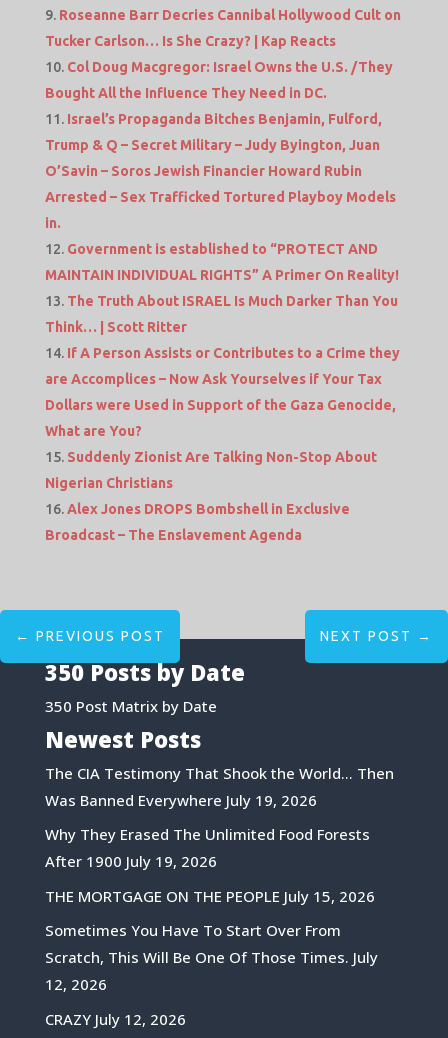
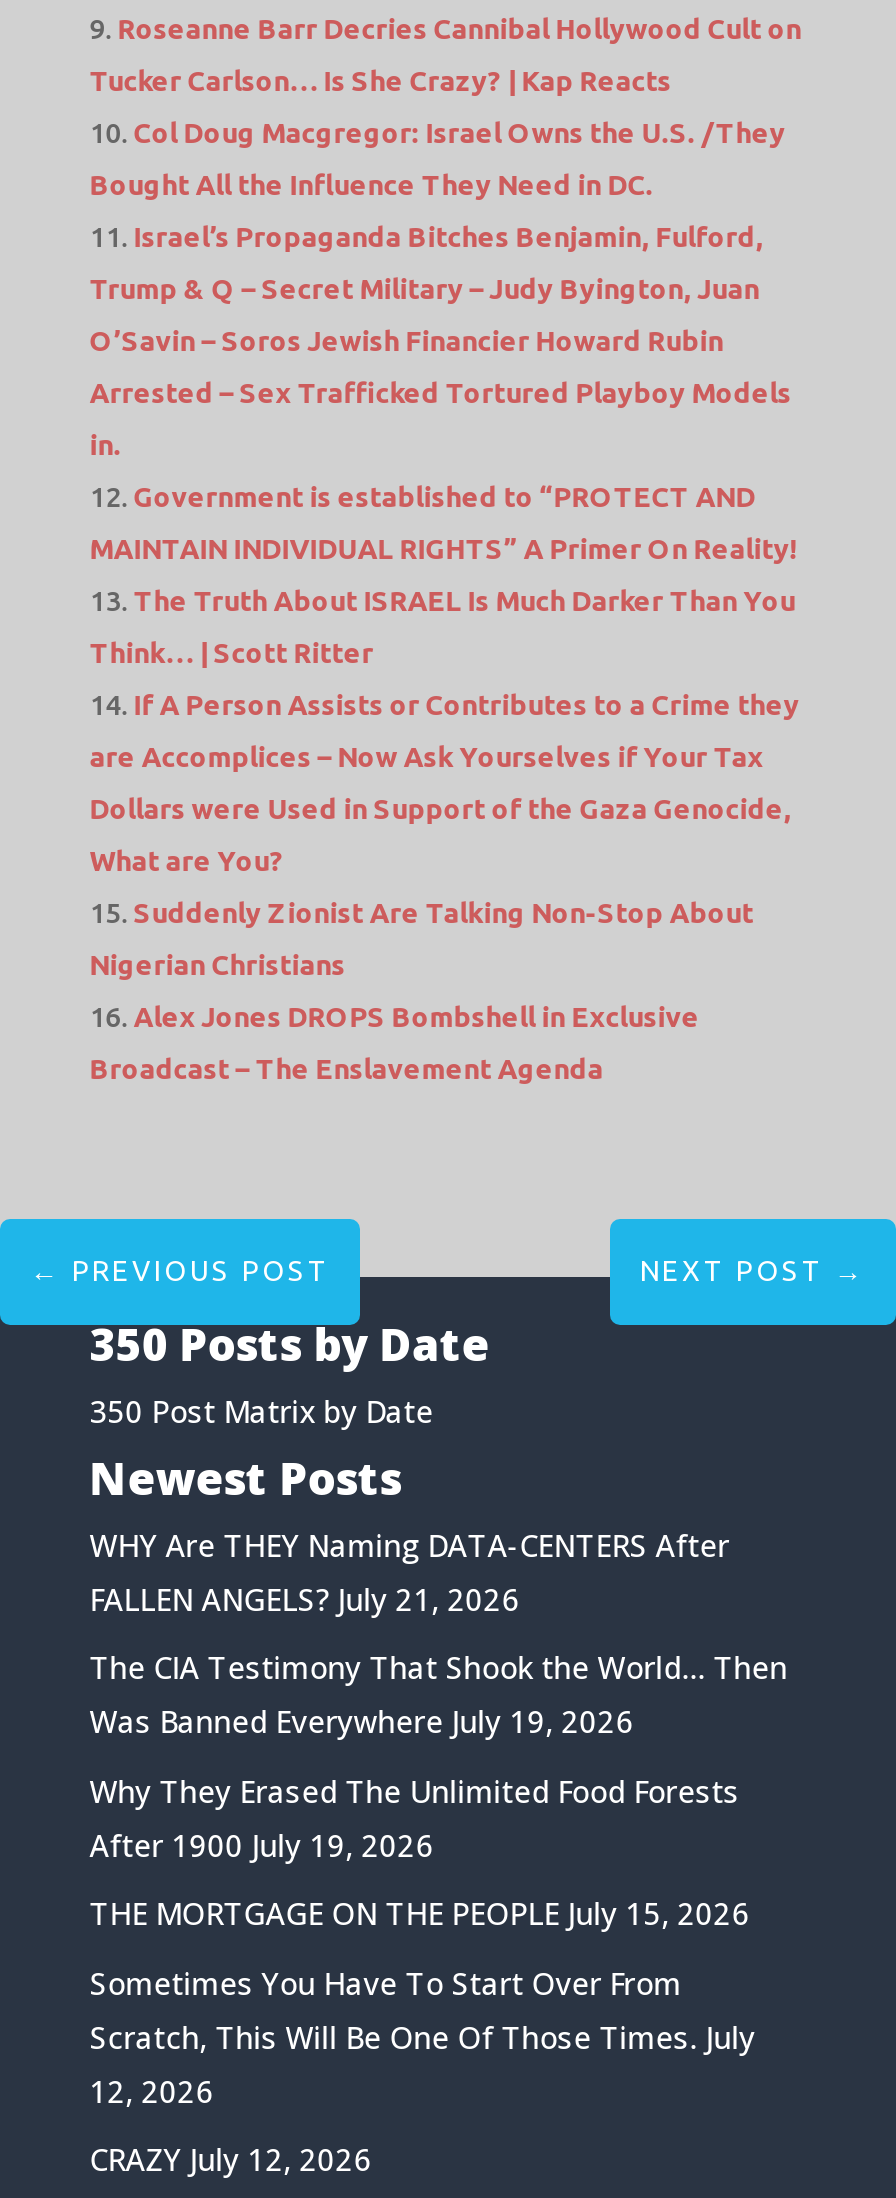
none -> [90,1525,730,1619] WHY Are THEY Naming DATA-CENTERS After | FALLEN ANGELS? July 21, 2026

